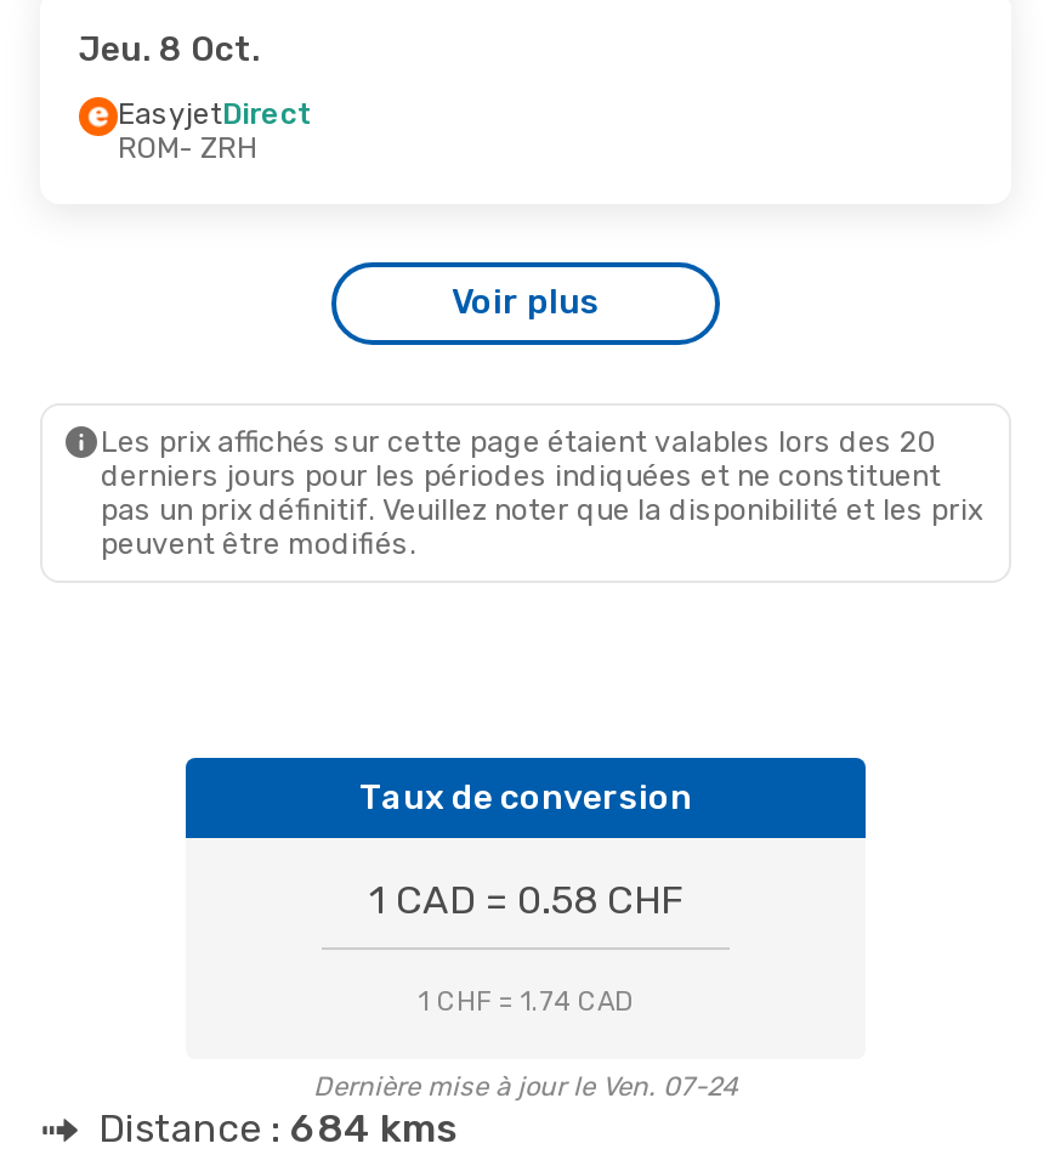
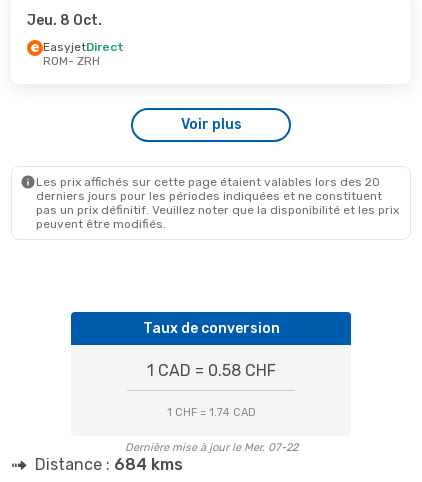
[313,1071,738,1102] Dernière mise à jour le Ven. 07-24 -> [124,441,297,454] Dernière mise à jour le Mer. 07-22

